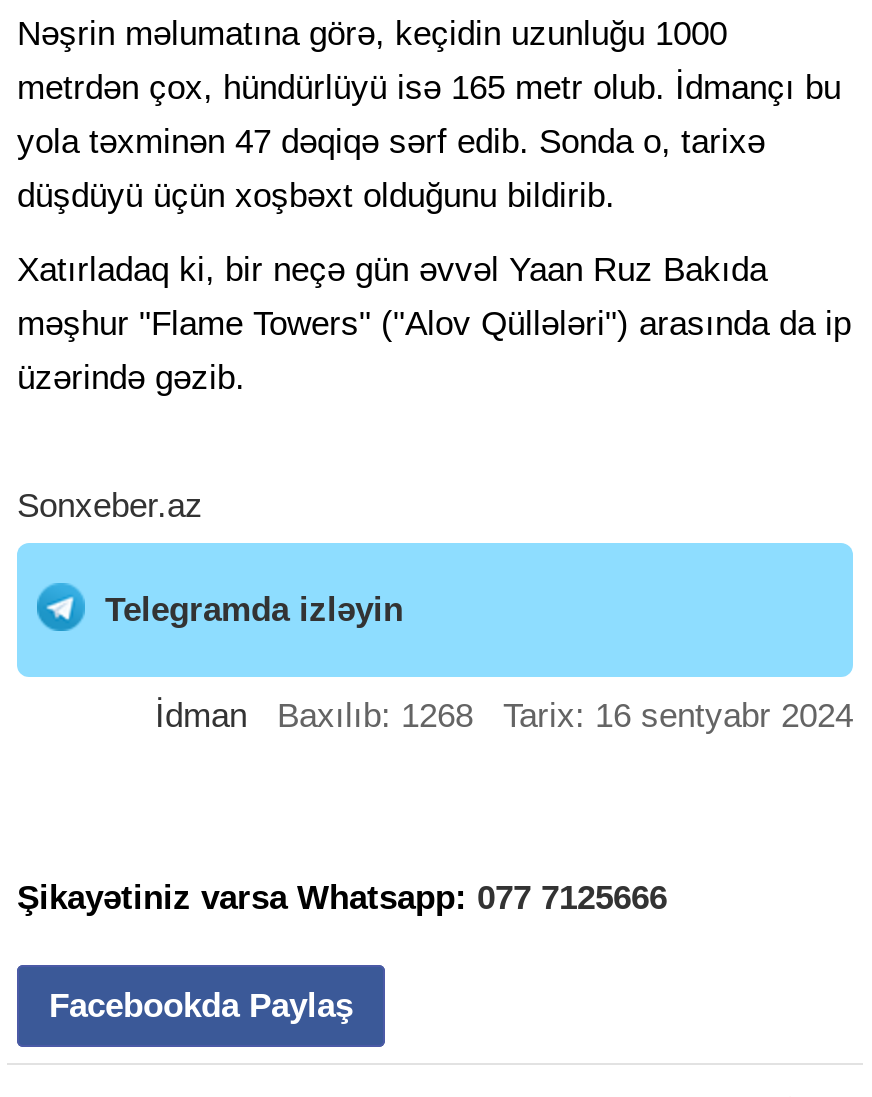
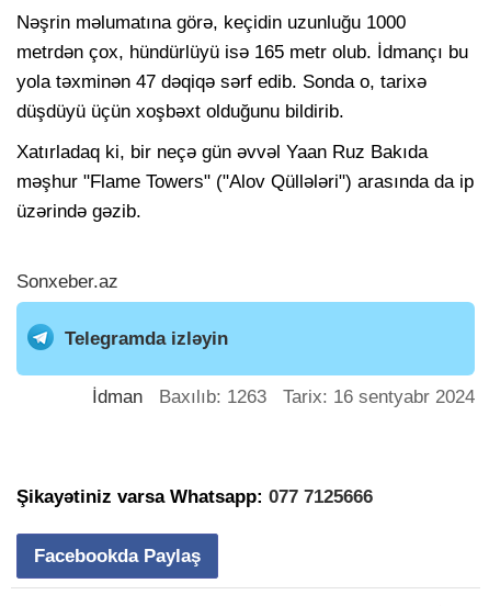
[155,698,853,736] İdman Baxılıb: 1268 Tarix: 16 sentyabr 2024 -> [92,387,475,408] İdman Baxılıb: 1263 Tarix: 16 sentyabr 2024

